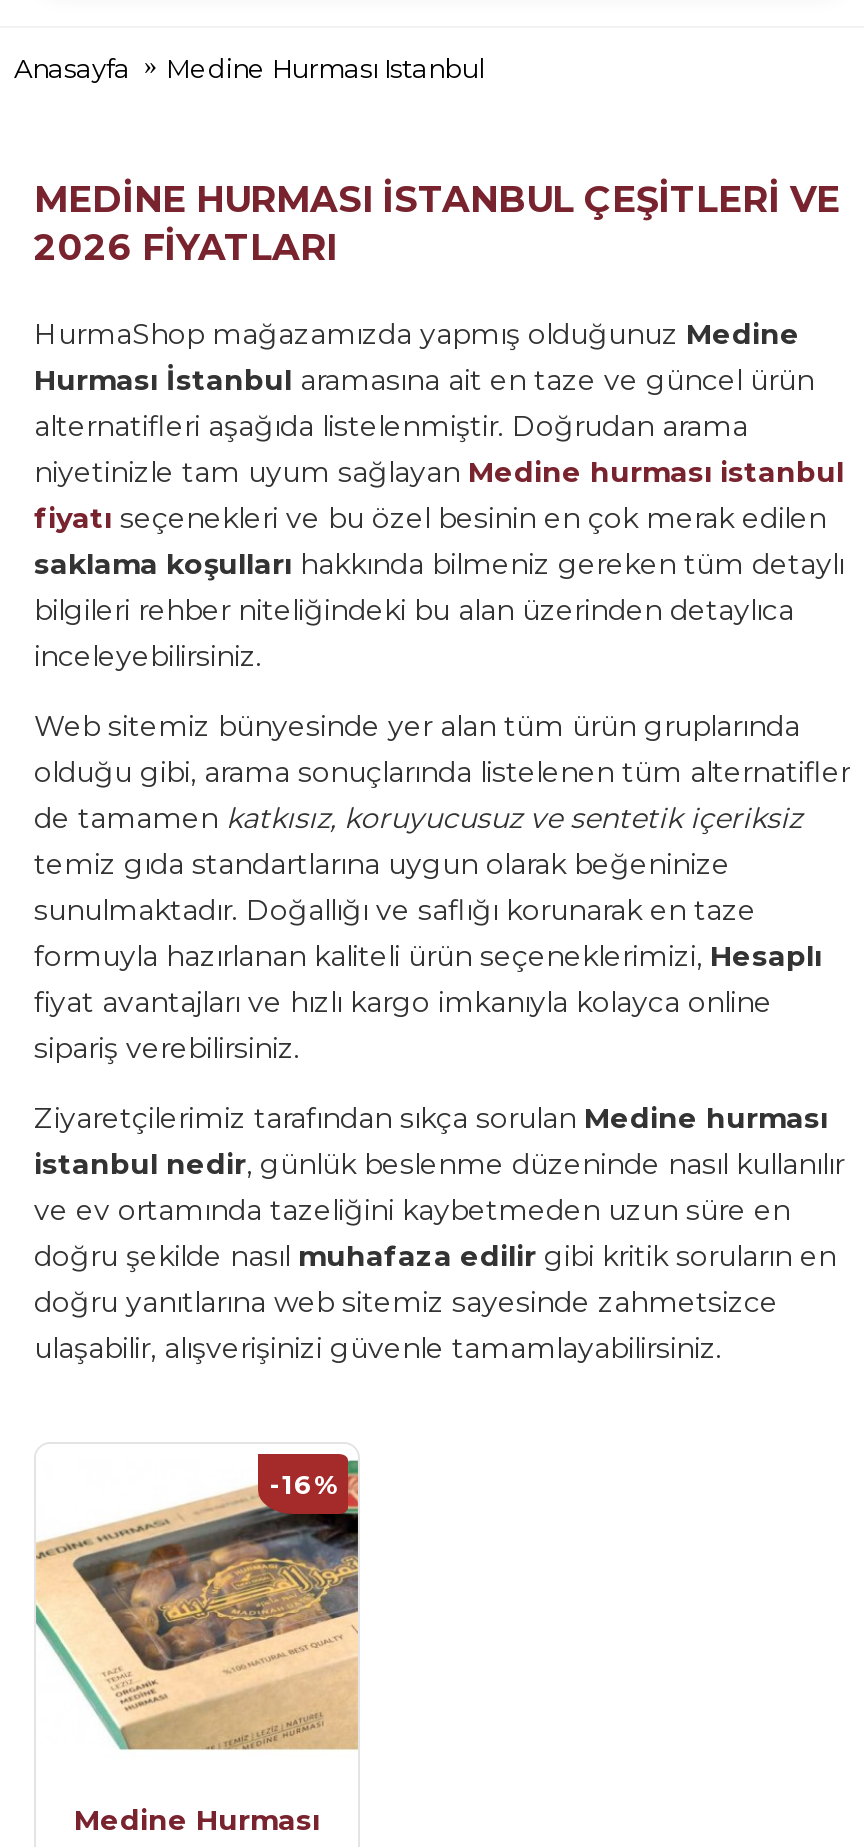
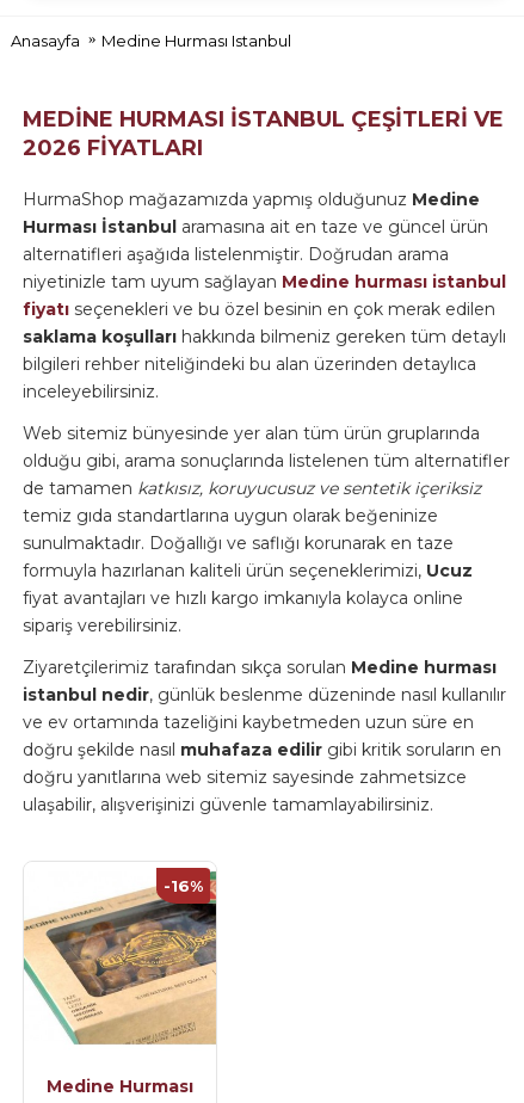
[34,938,822,974] formuyla hazırlanan kaliteli ürün seçeneklerimizi, Hesaplı -> [23,560,473,581] formuyla hazırlanan kaliteli ürün seçeneklerimizi, Ucuz

